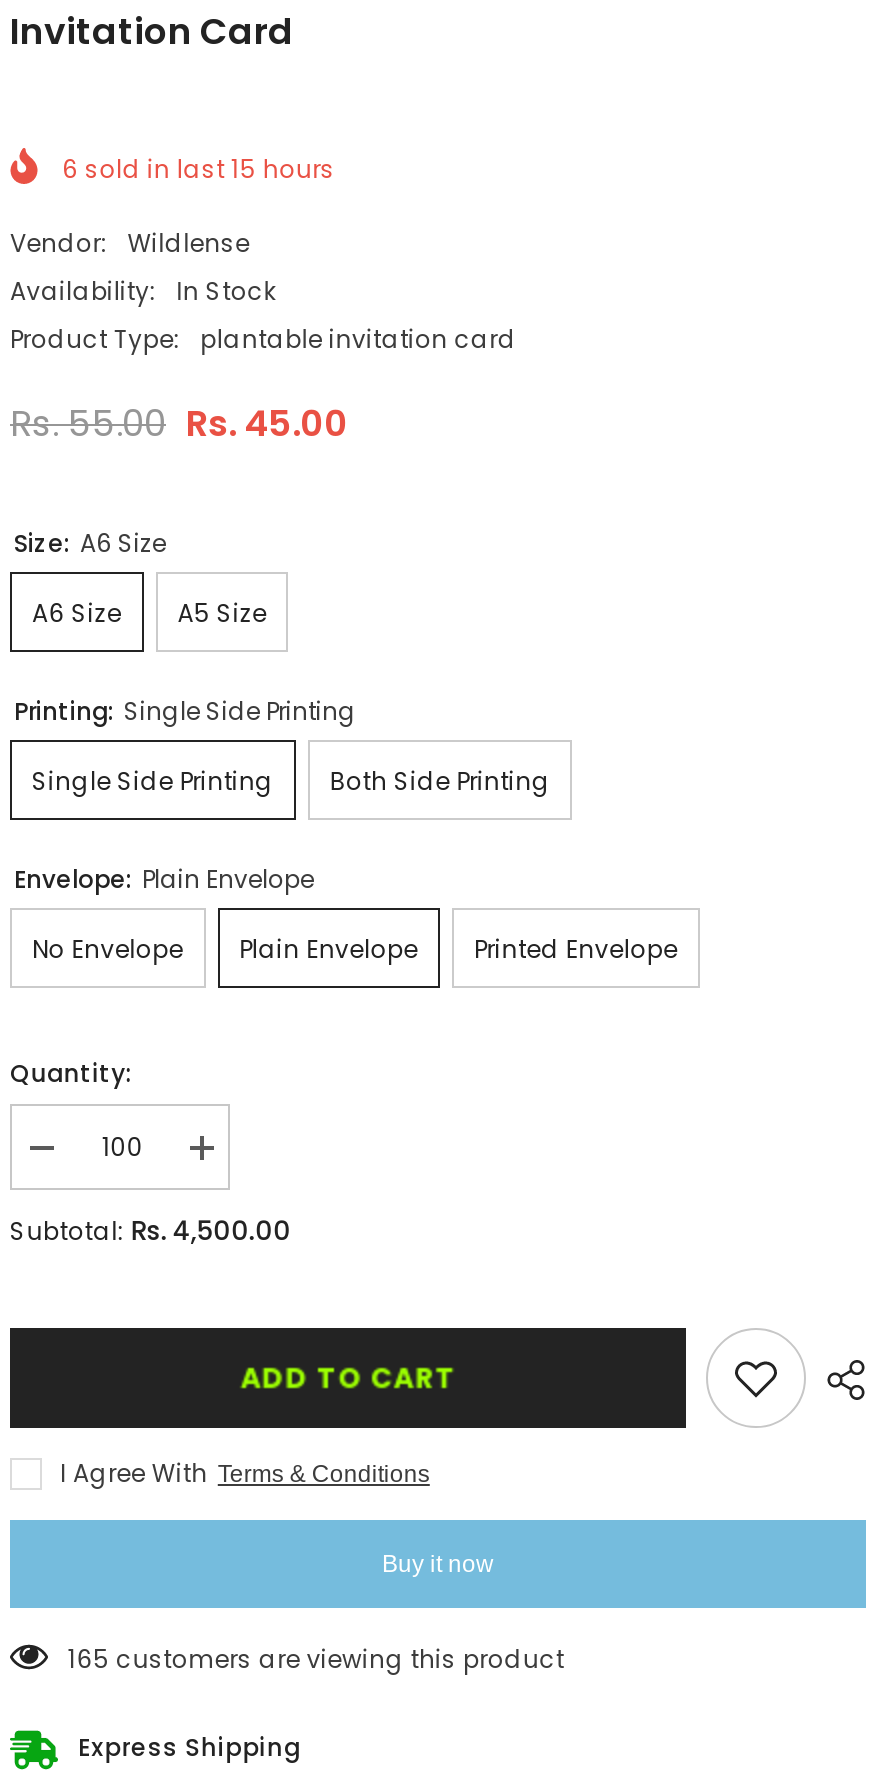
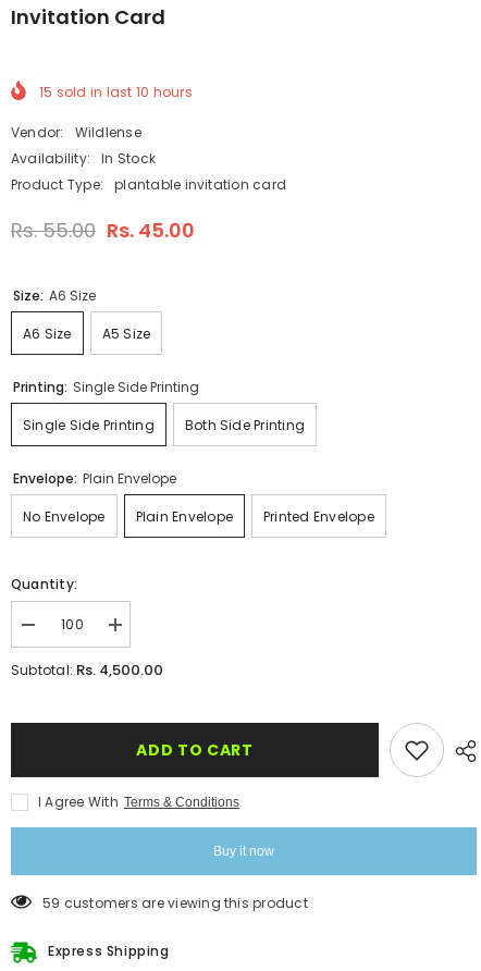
[62,151,335,185] 6 sold in last 15 hours -> [39,82,192,101] 15 sold in last 10 hours
[68,1641,564,1675] 165 customers are viewing this product -> [42,893,308,912] 59 customers are viewing this product

